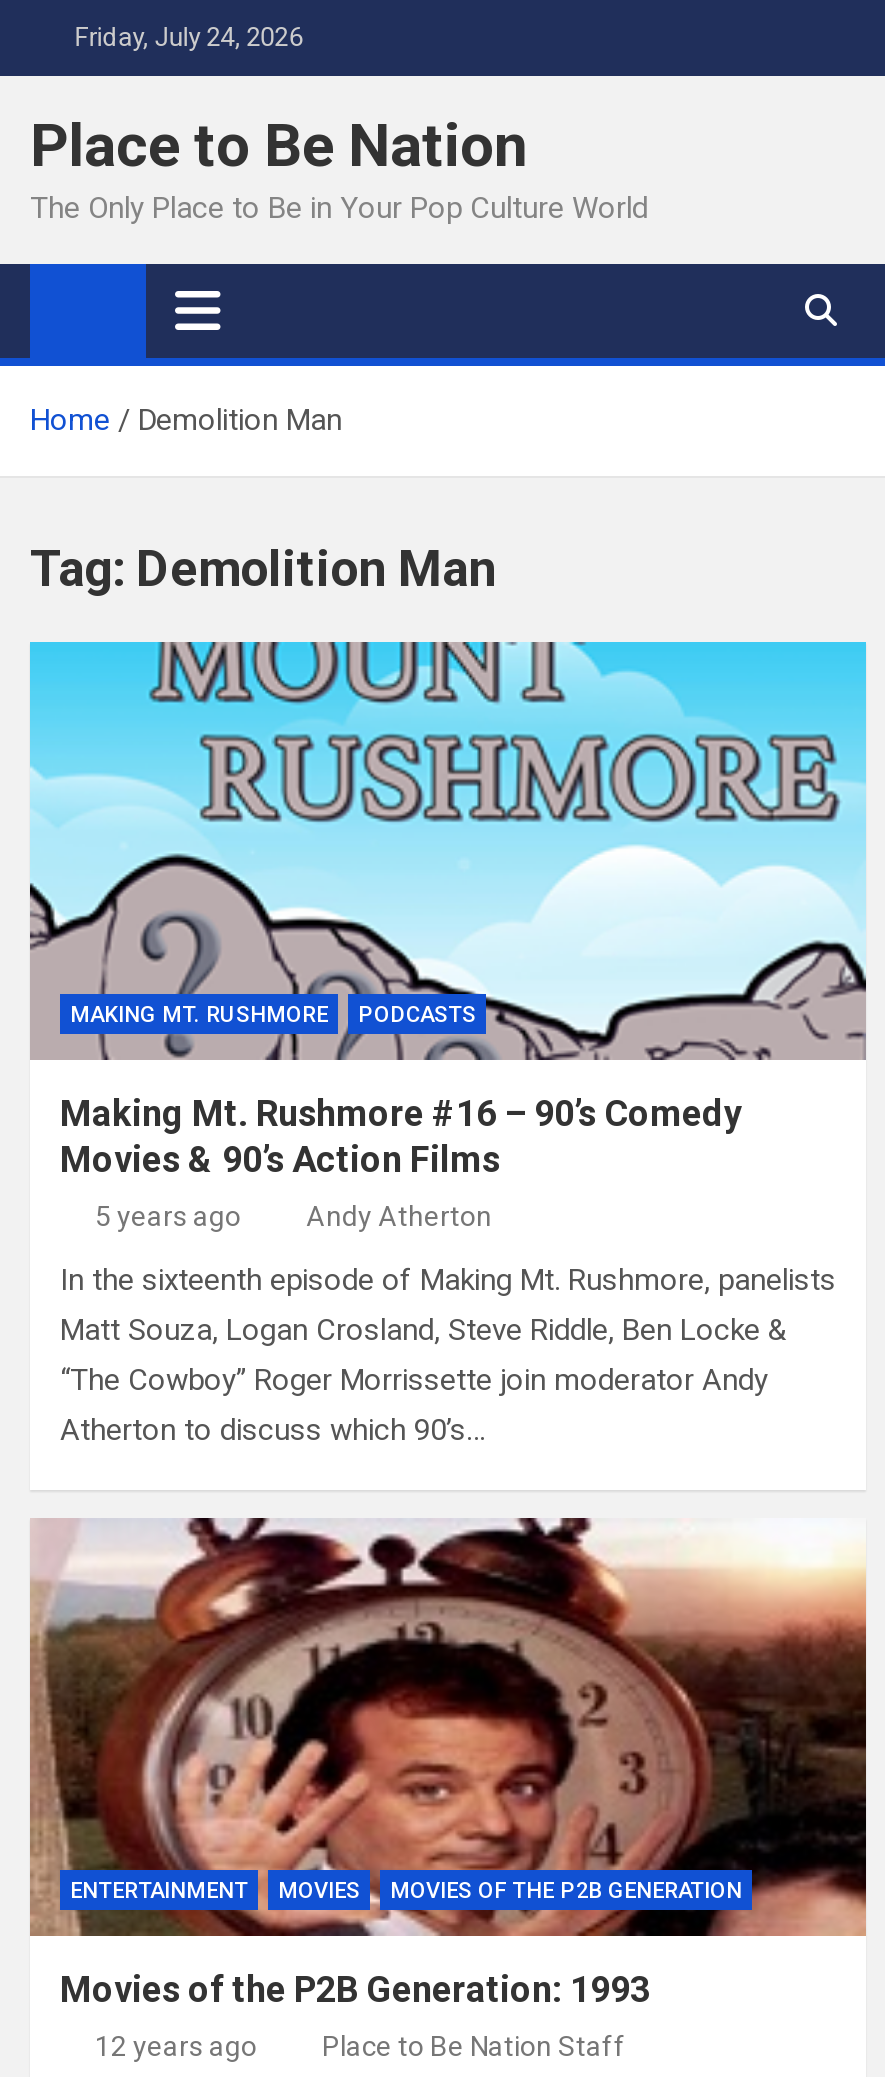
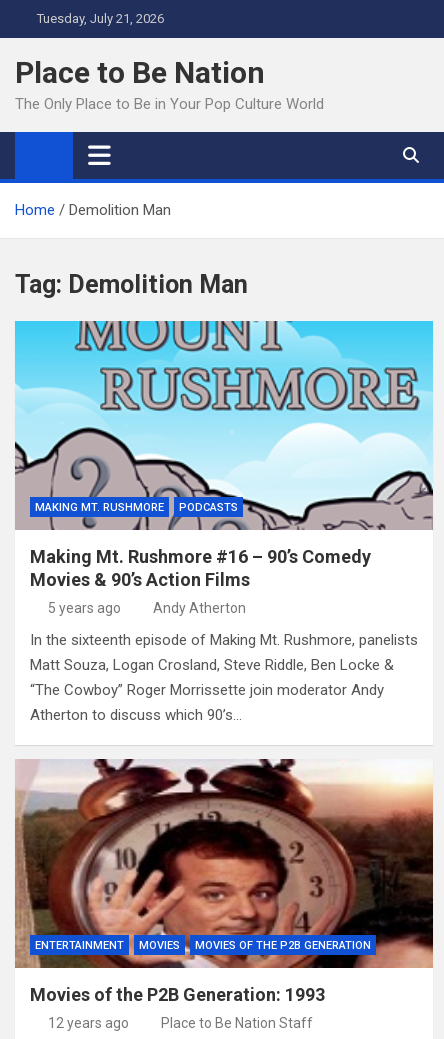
[62,22,302,52] Friday, July 24, 2026 -> [31,11,164,26] Tuesday, July 21, 2026

